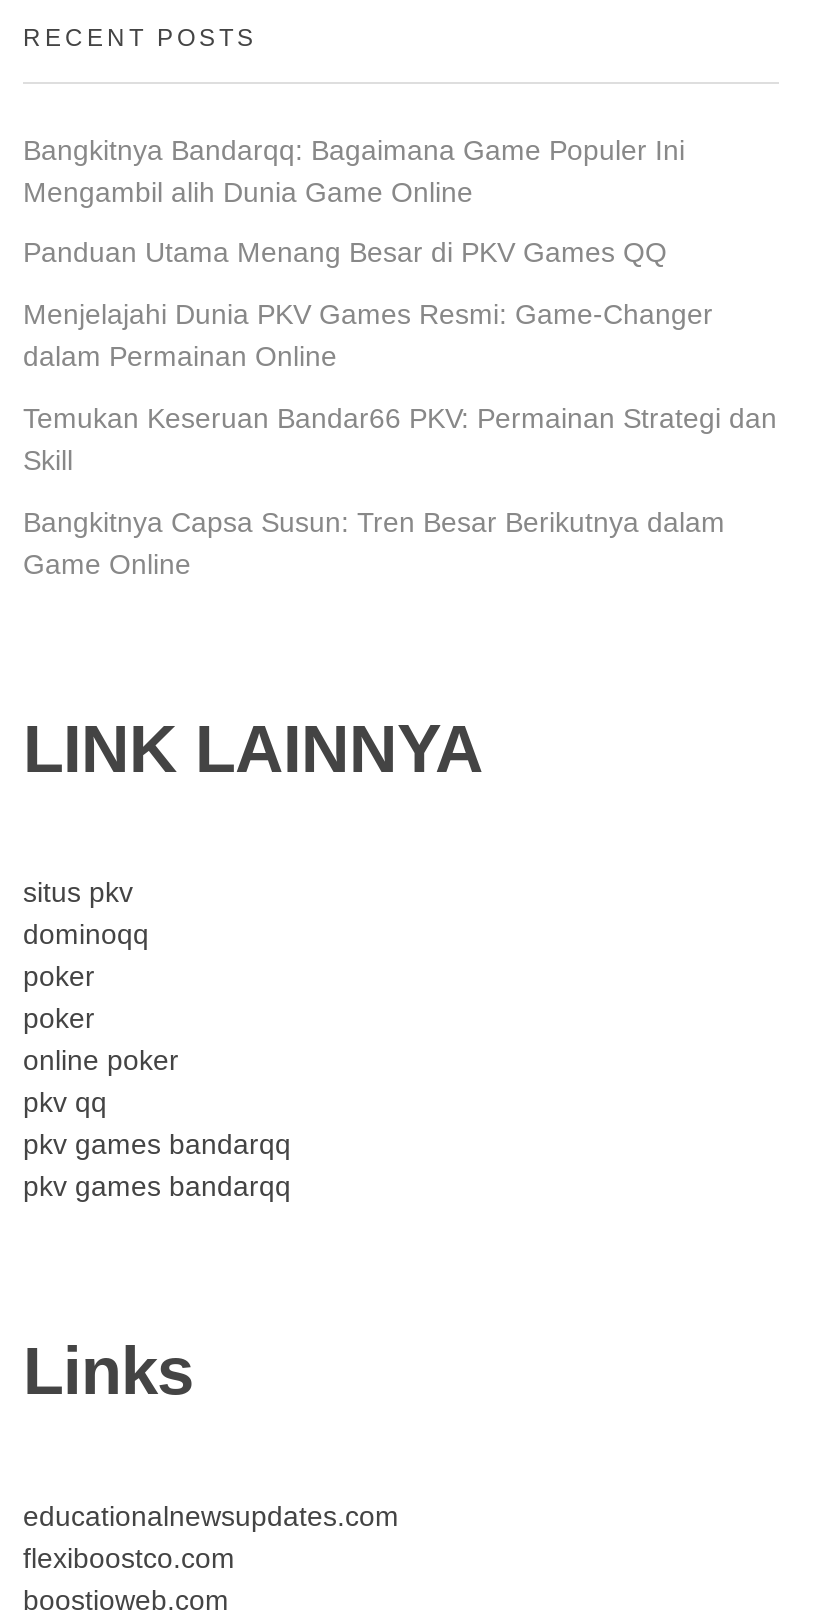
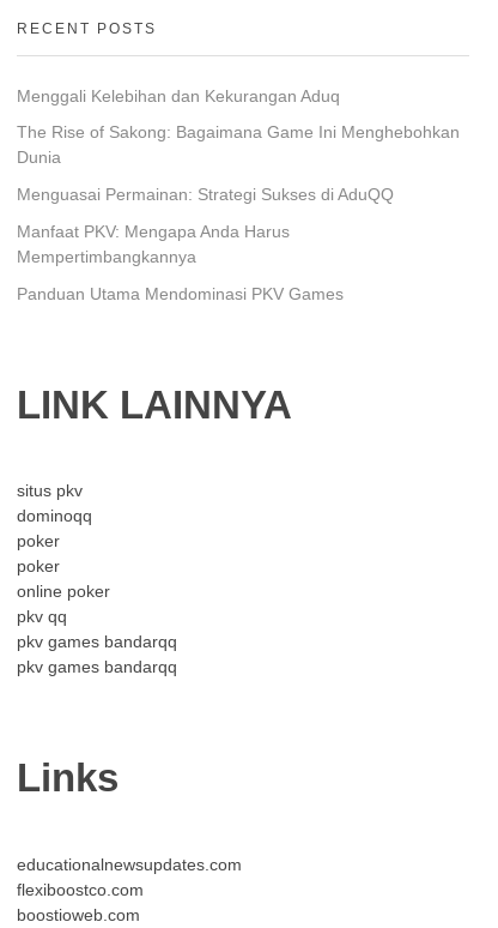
[23,133,685,207] Bangkitnya Bandarqq: Bagaimana Game Populer Ini | Mengambil alih Dunia Game Online -> [17,86,340,105] Menggali Kelebihan dan Kekurangan Aduq
[23,237,667,269] Panduan Utama Menang Besar di PKV Games QQ -> [17,123,460,167] The Rise of Sakong: Bagaimana Game Ini Menghebohkan | Dunia
[23,299,713,373] Menjelajahi Dunia PKV Games Resmi: Game-Changer | dalam Permainan Online -> [17,185,394,204] Menguasai Permainan: Strategi Sukses di AduQQ
[23,402,777,476] Temukan Keseruan Bandar66 PKV: Permainan Strategi dan | Skill -> [17,222,290,266] Manfaat PKV: Mengapa Anda Harus | Mempertimbangkannya
[23,506,725,580] Bangkitnya Capsa Susun: Tren Besar Berikutnya dalam | Game Online -> [17,284,344,303] Panduan Utama Mendominasi PKV Games

